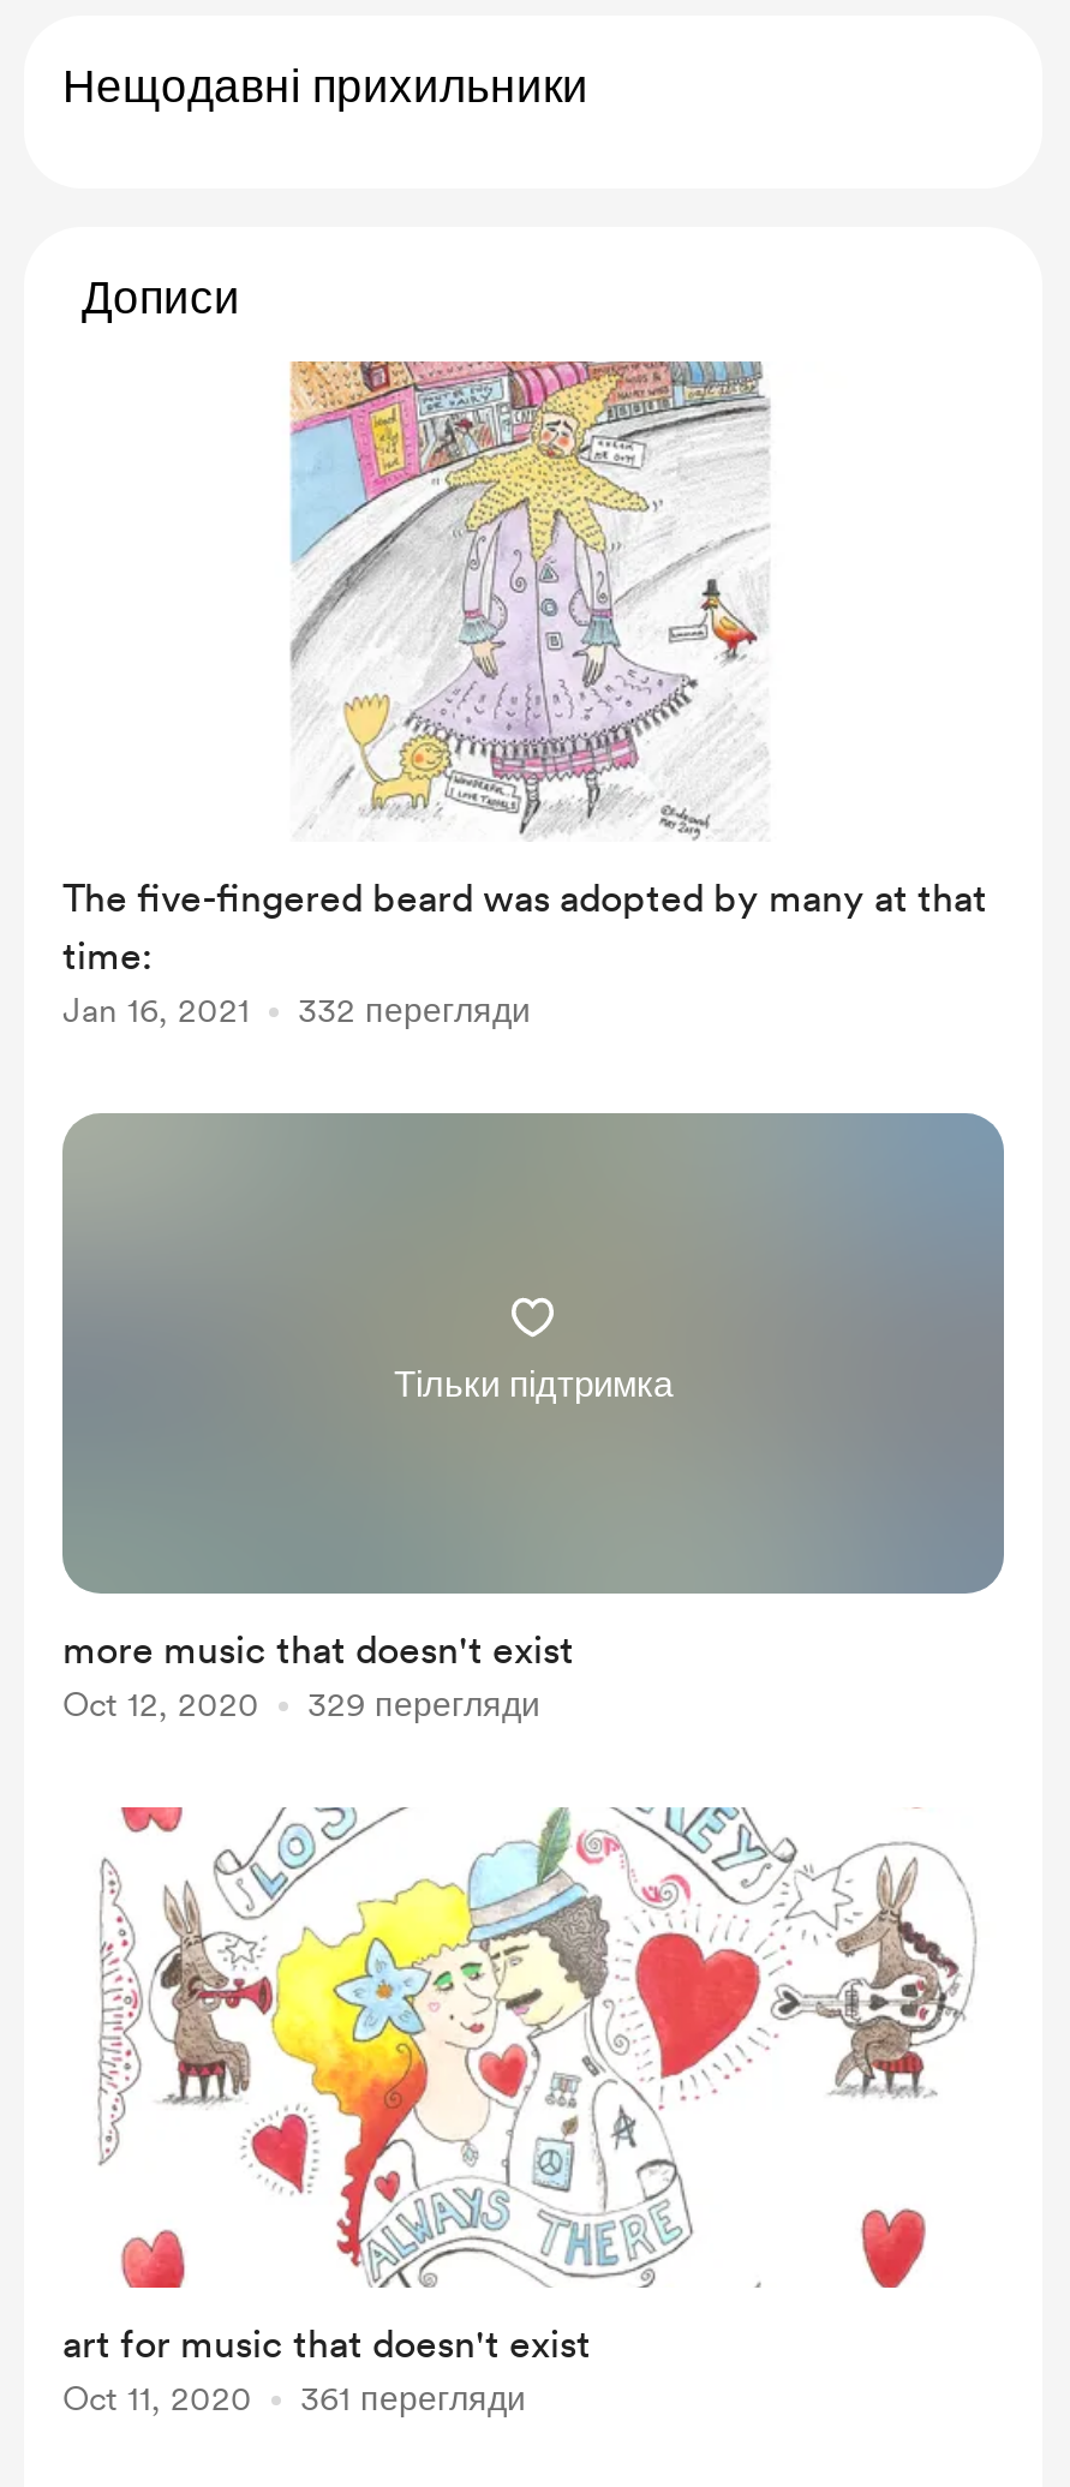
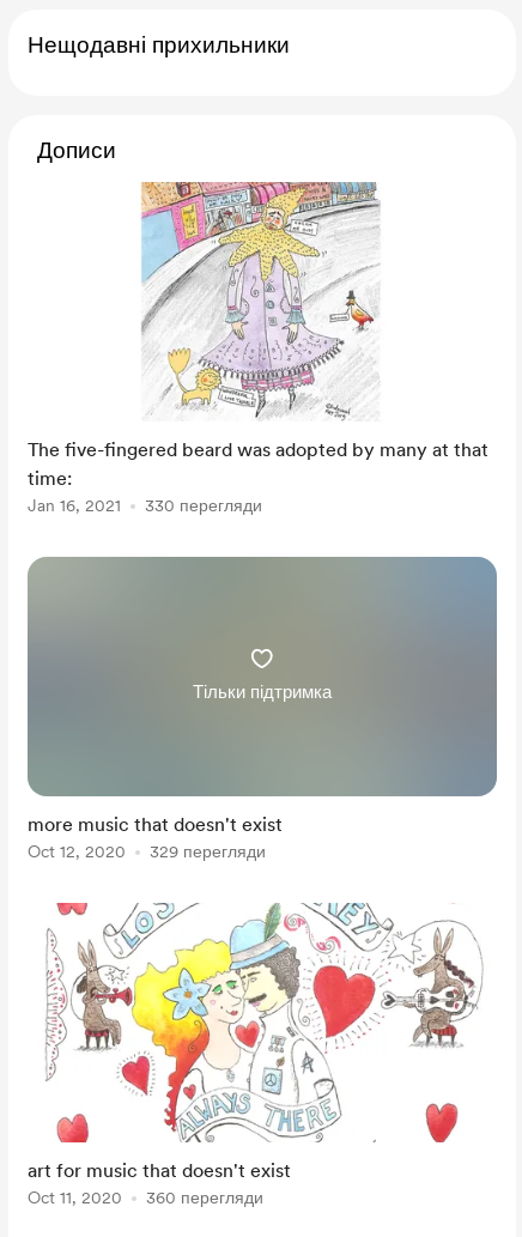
[62,991,531,1029] Jan 16, 2021 332 перегляди -> [28,496,262,515] Jan 16, 2021 330 перегляди
[62,2379,526,2417] Oct 11, 2020 361 перегляди -> [28,1188,263,1207] Oct 11, 2020 360 перегляди

